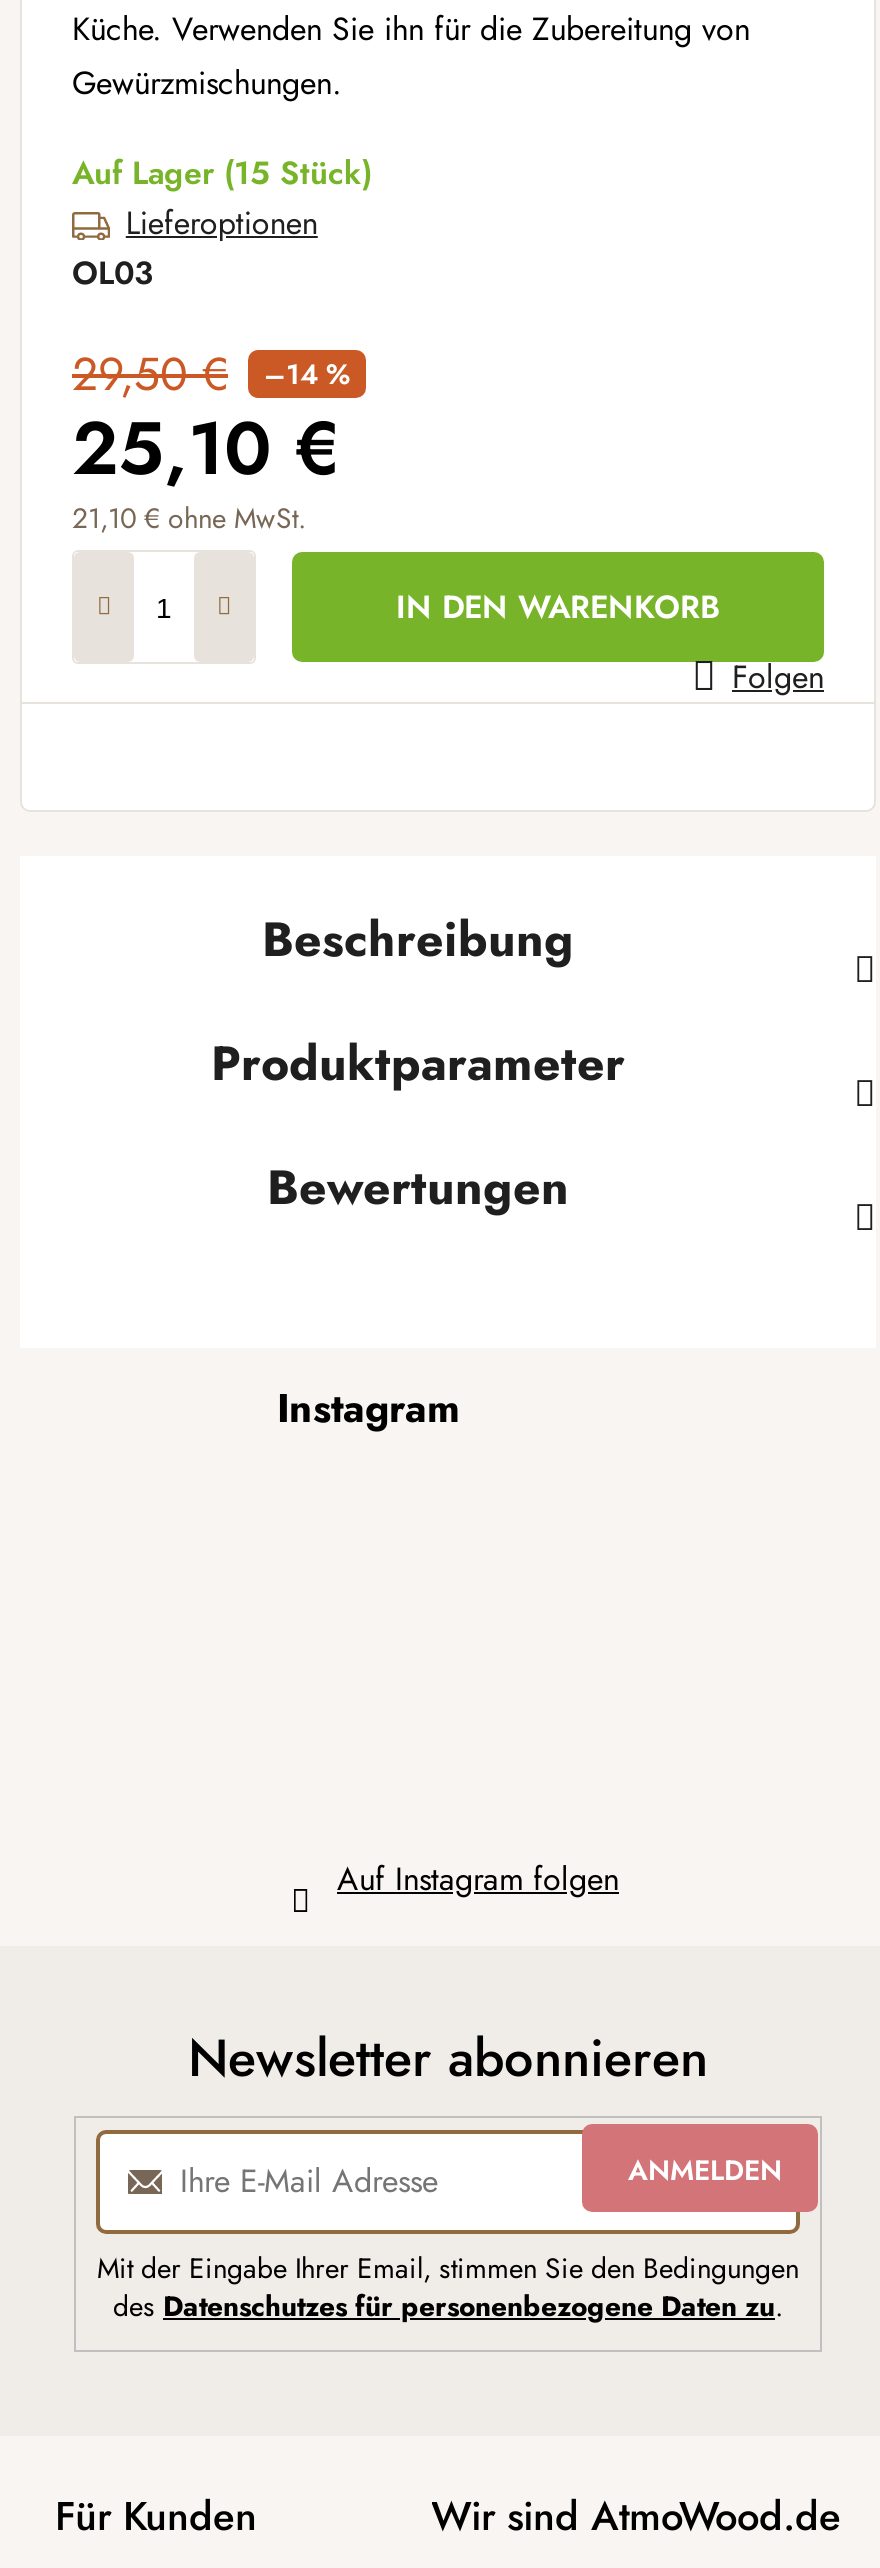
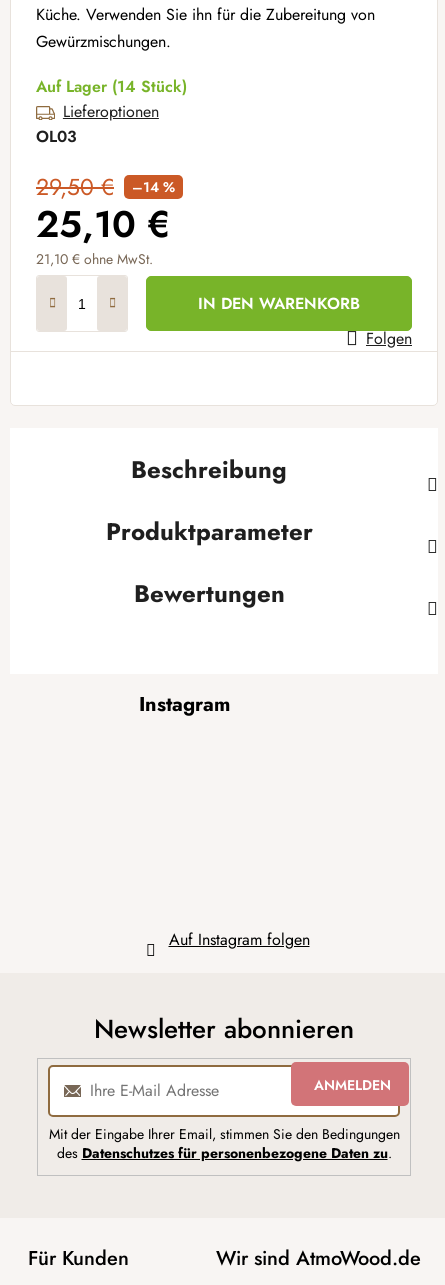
[72,150,372,196] Auf Lager (15 Stück) -> [36,75,187,98] Auf Lager (14 Stück)

